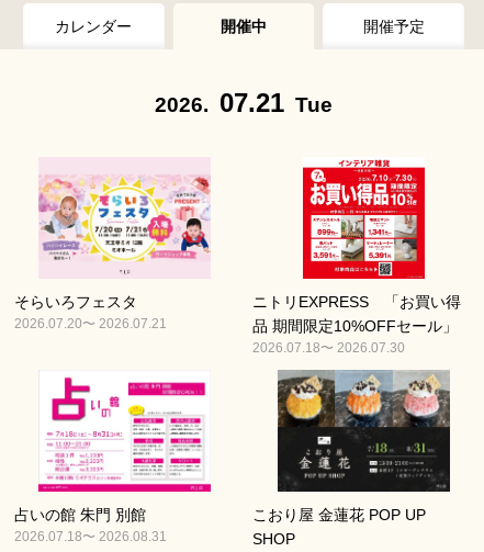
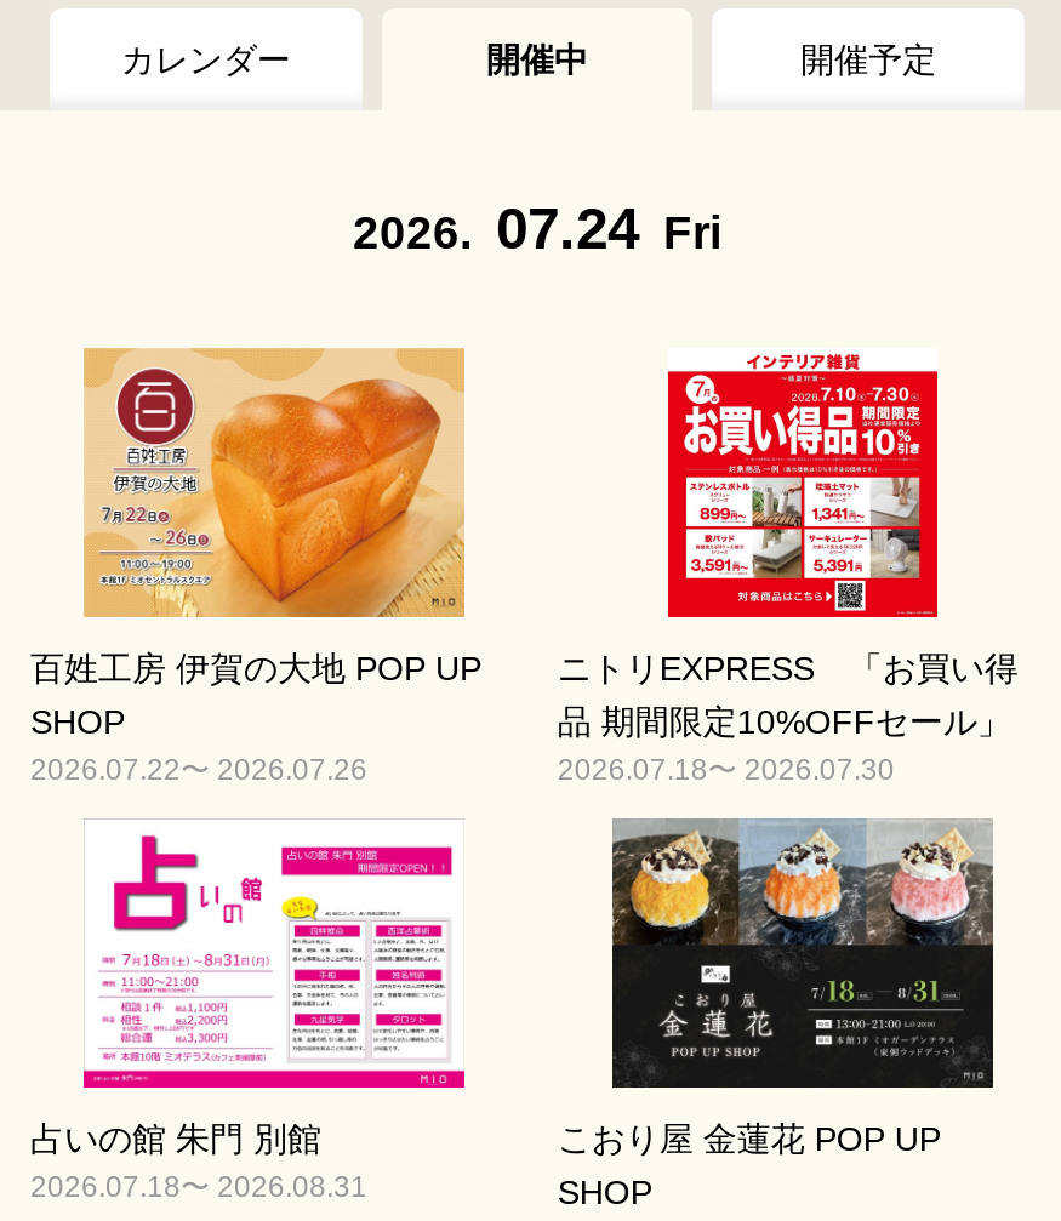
[155,88,333,118] 2026. 07.21 Tue -> [353,196,721,261] 2026. 07.24 Fri
[14,157,211,332] [image] | そらいろフェスタ | 2026.07.20〜 2026.07.21 -> [30,346,481,788] [image] | 百姓工房 伊賀の大地 POP UP | SHOP | 2026.07.22〜 2026.07.26

